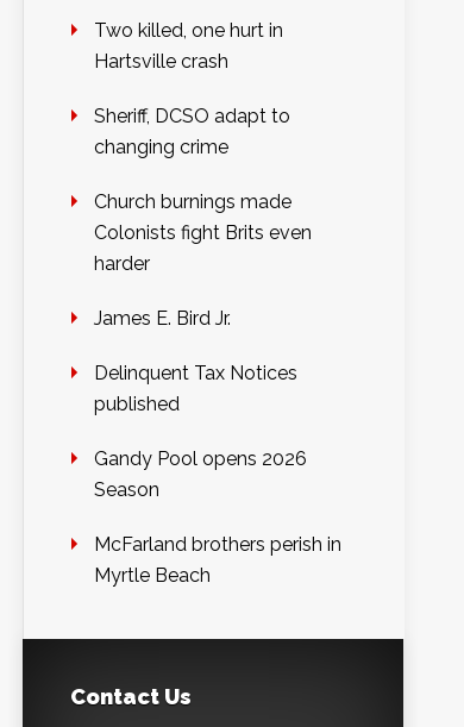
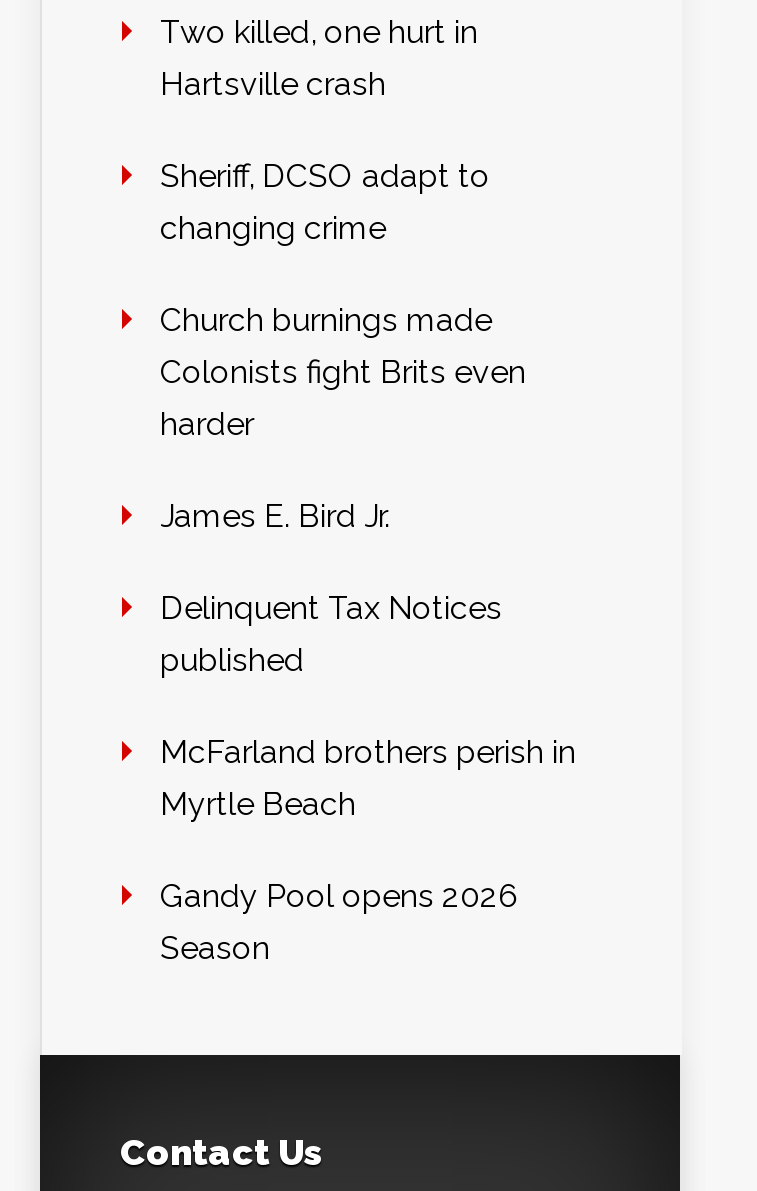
moved [94,448,307,501] -> [160,878,518,968]: Gandy Pool opens 2026 | Season
moved [94,533,341,587] -> [160,734,576,824]: McFarland brothers perish in | Myrtle Beach

